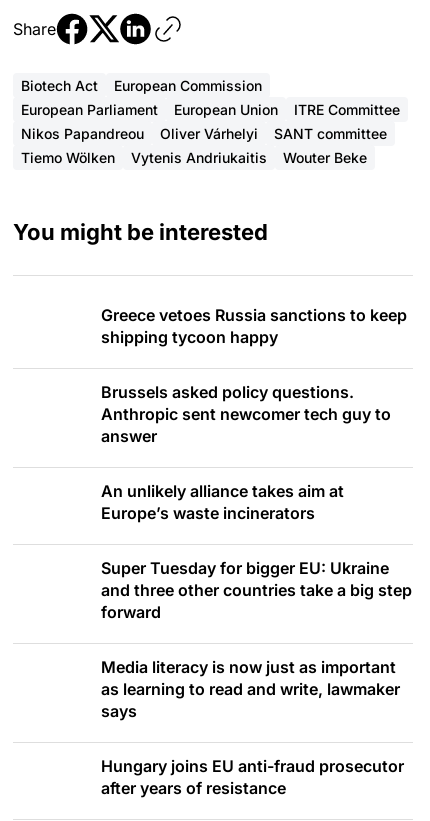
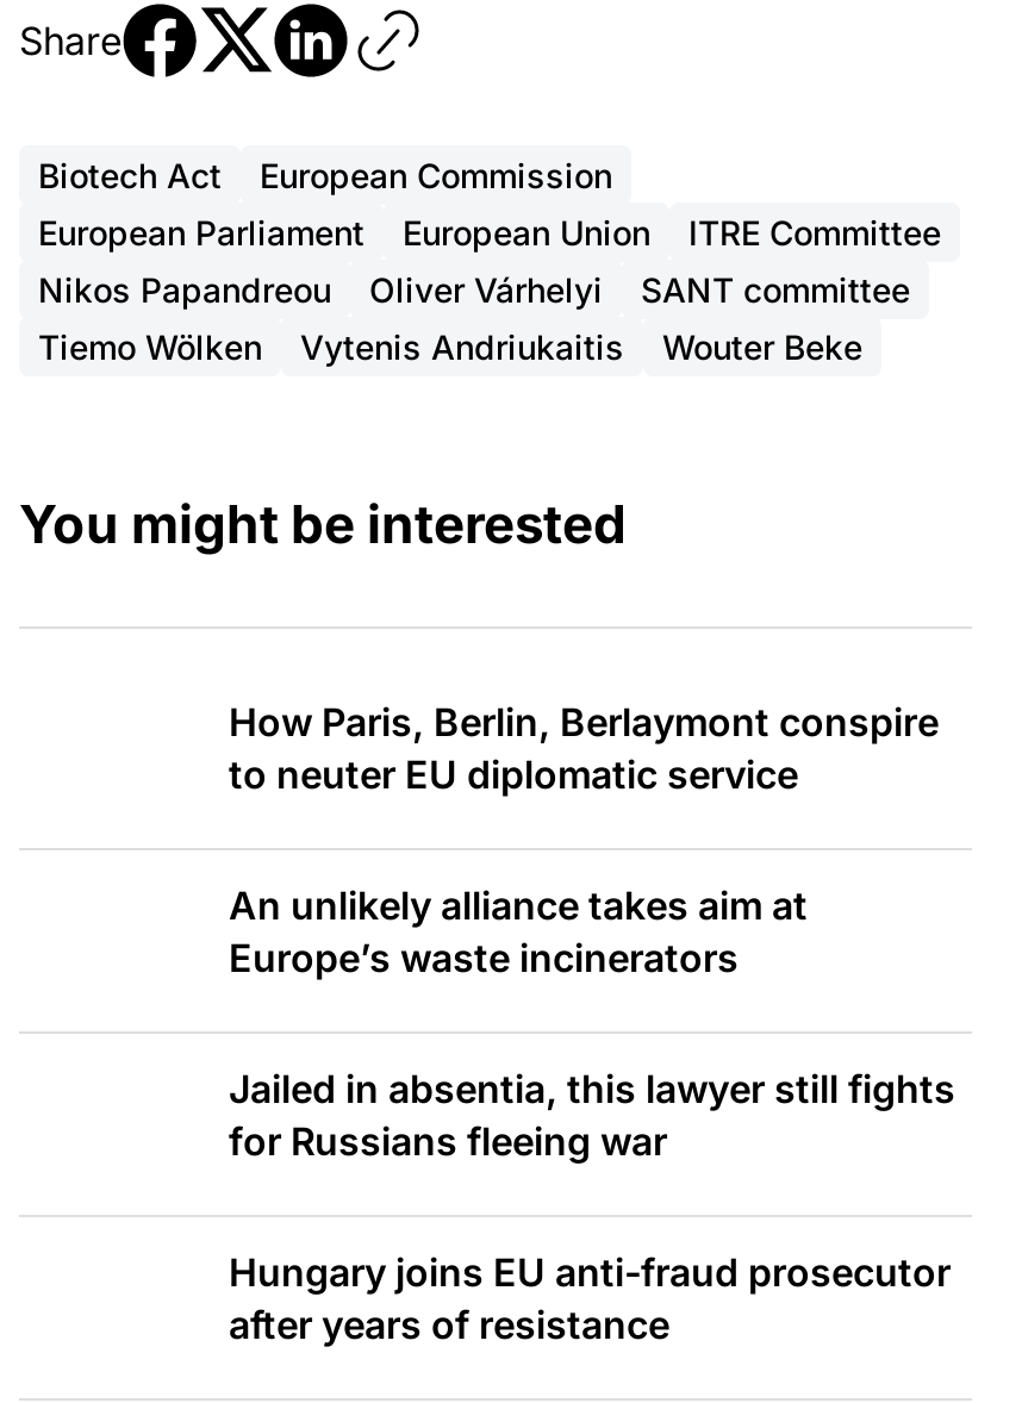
[101,305,407,446] Greece vetoes Russia sanctions to keep | shipping tycoon happy | Brussels asked policy questions. | Anthropic sent newcomer tech guy to | answer -> [229,697,939,797] How Paris, Berlin, Berlaymont conspire | to neuter EU diplomatic service
[101,558,412,721] Super Tuesday for bigger EU: Ukraine | and three other countries take a big step | forward | Media literacy is now just as important | as learning to read and write, lawmaker | says -> [229,1064,955,1164] Jailed in absentia, this lawyer still fights | for Russians fleeing war

